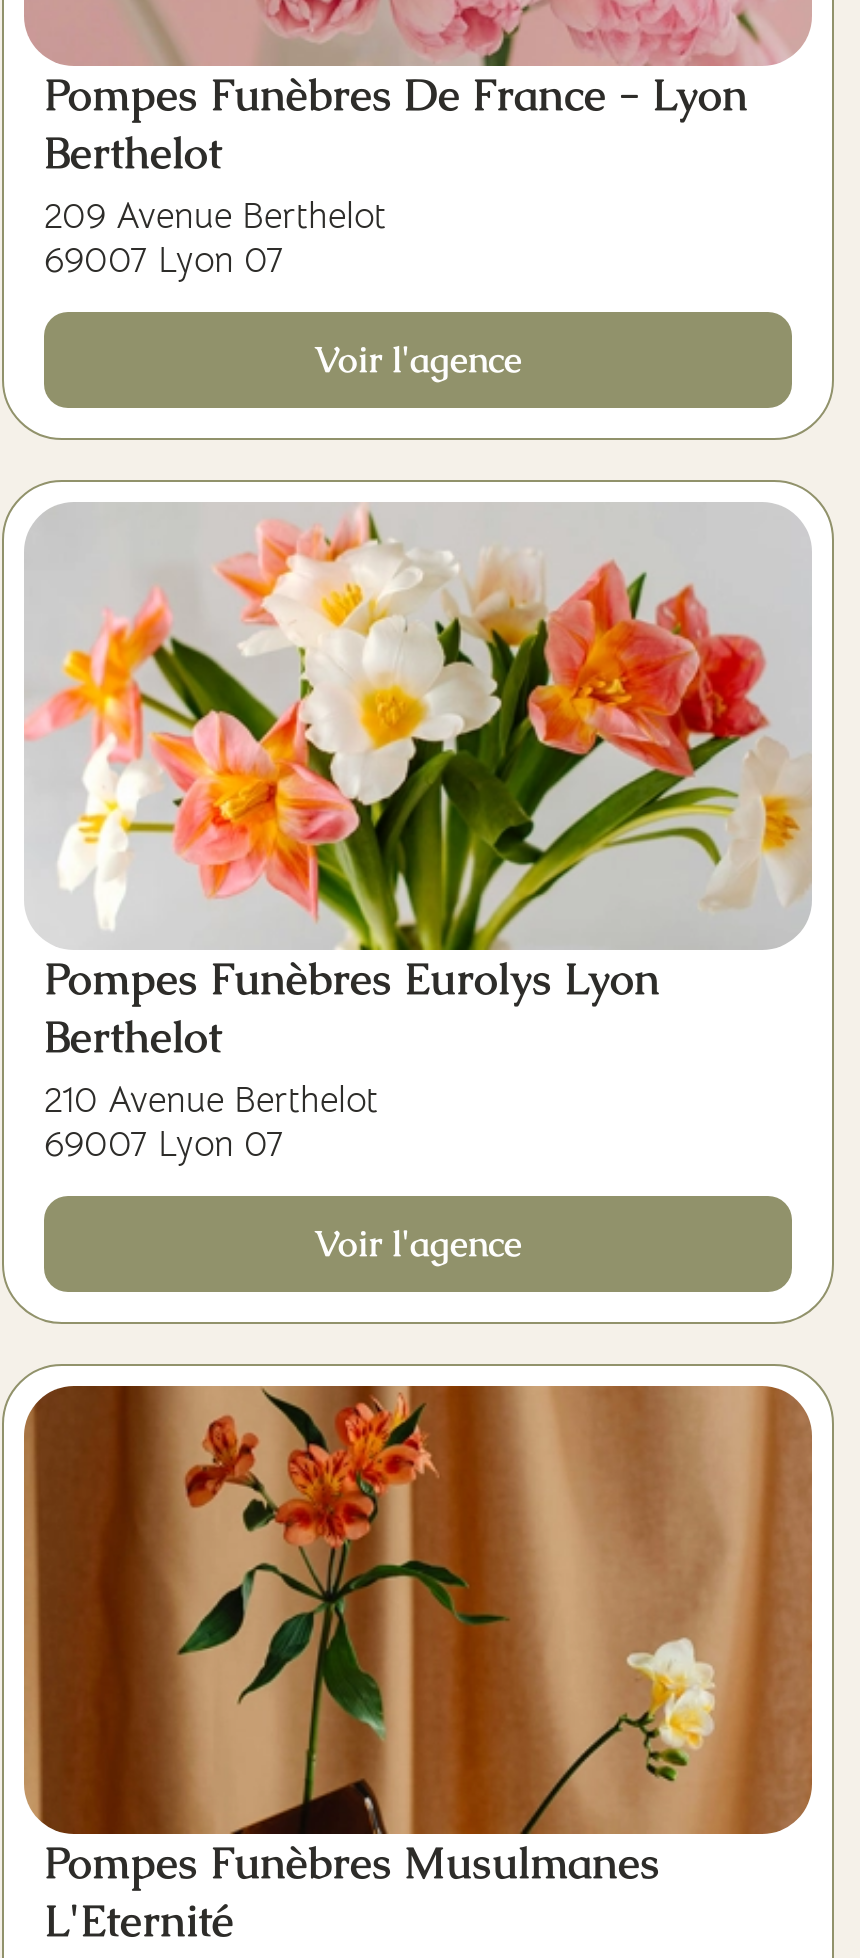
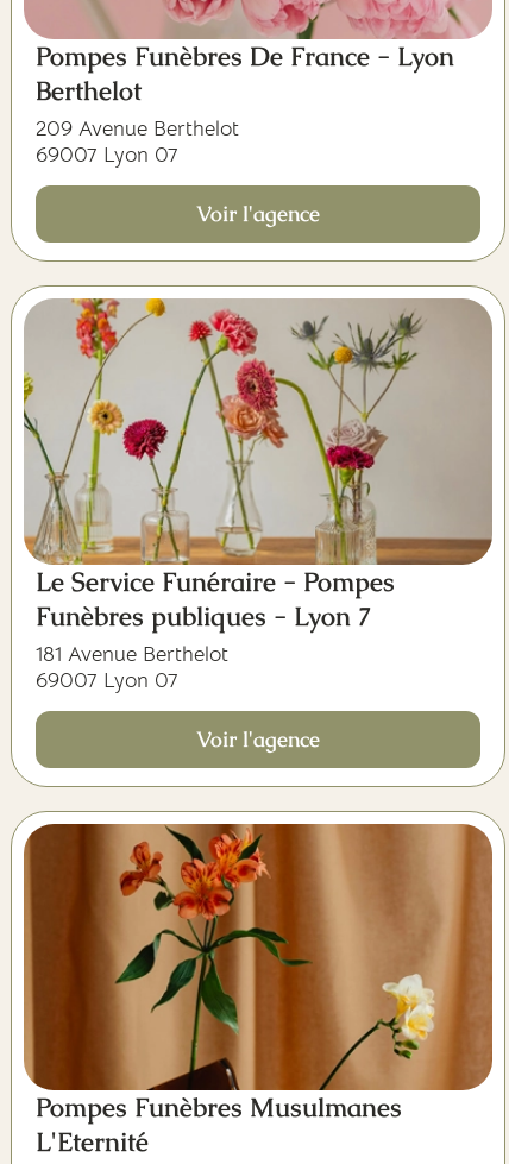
[24,502,810,1122] [image] | Pompes Funèbres Eurolys Lyon | Berthelot | 210 Avenue Berthelot -> [23,297,492,667] [image] | Le Service Funéraire - Pompes | Funèbres publiques - Lyon 7 | 181 Avenue Berthelot

